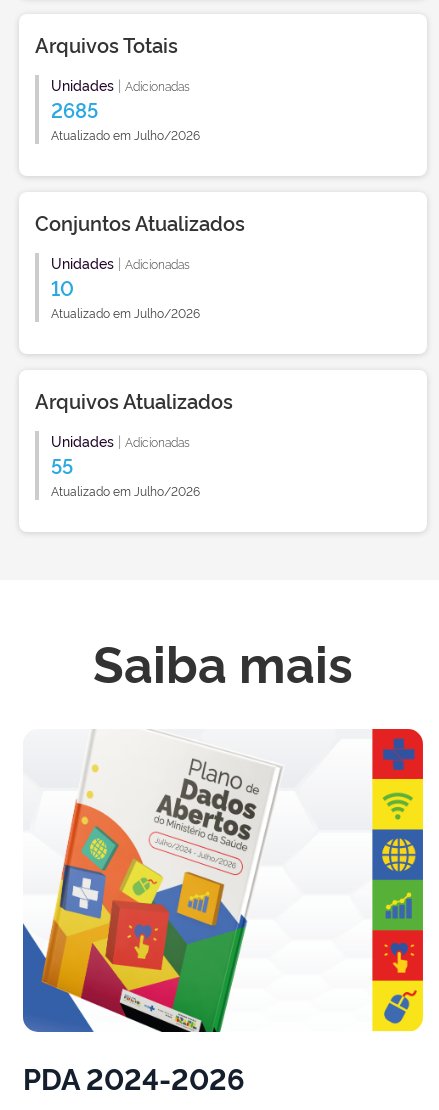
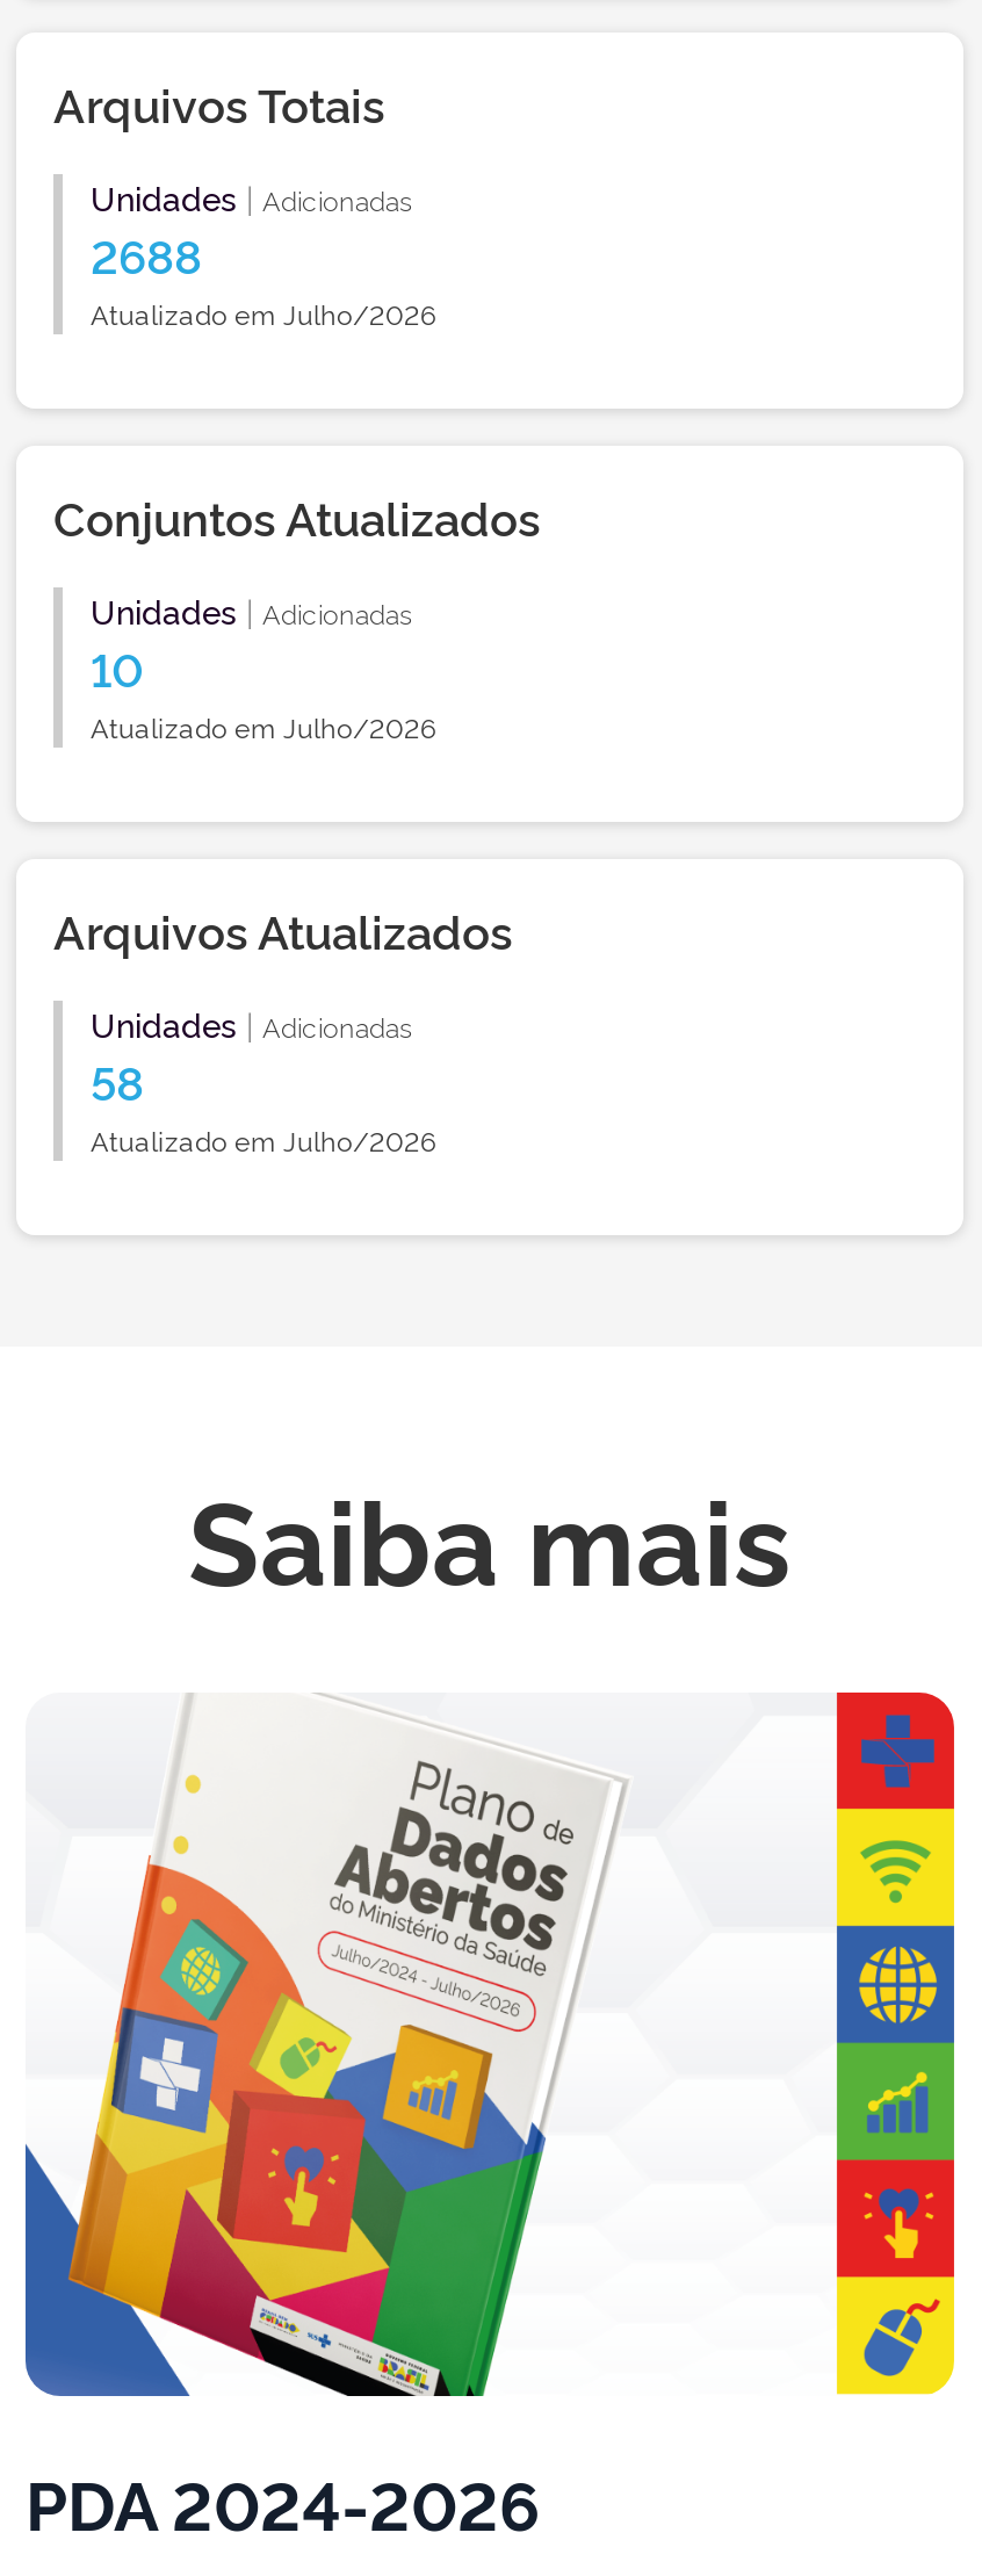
[51,94,98,122] 2685 -> [91,219,202,284] 2688
[51,450,73,478] 55 -> [91,1046,144,1111] 58

